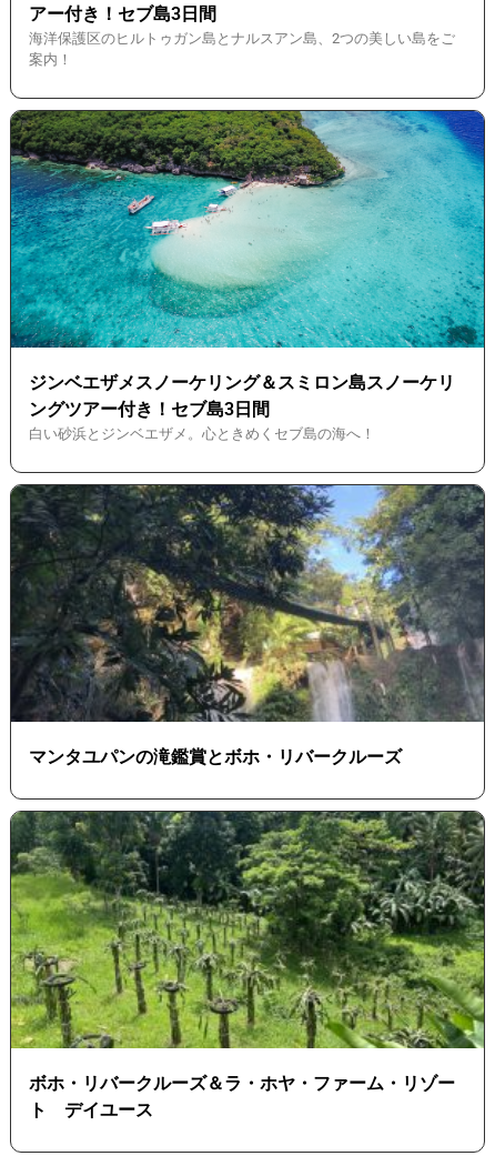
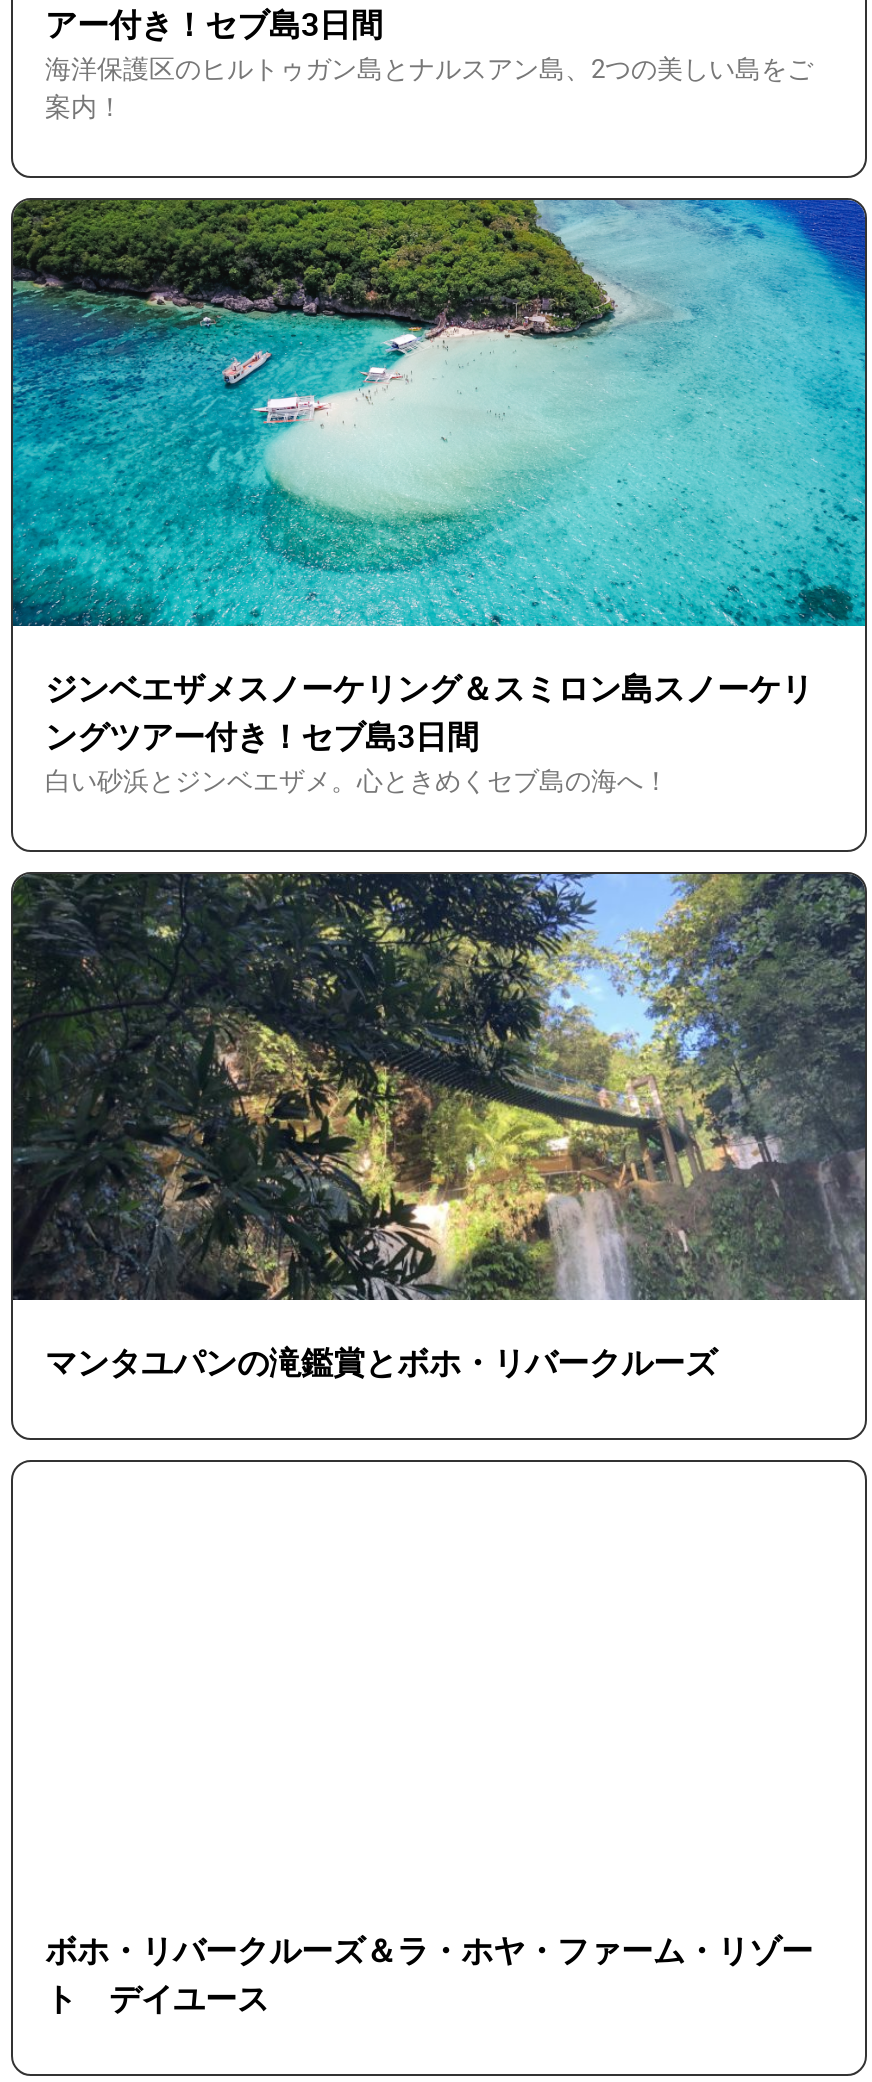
[10,811,485,1049] [image] -> none

